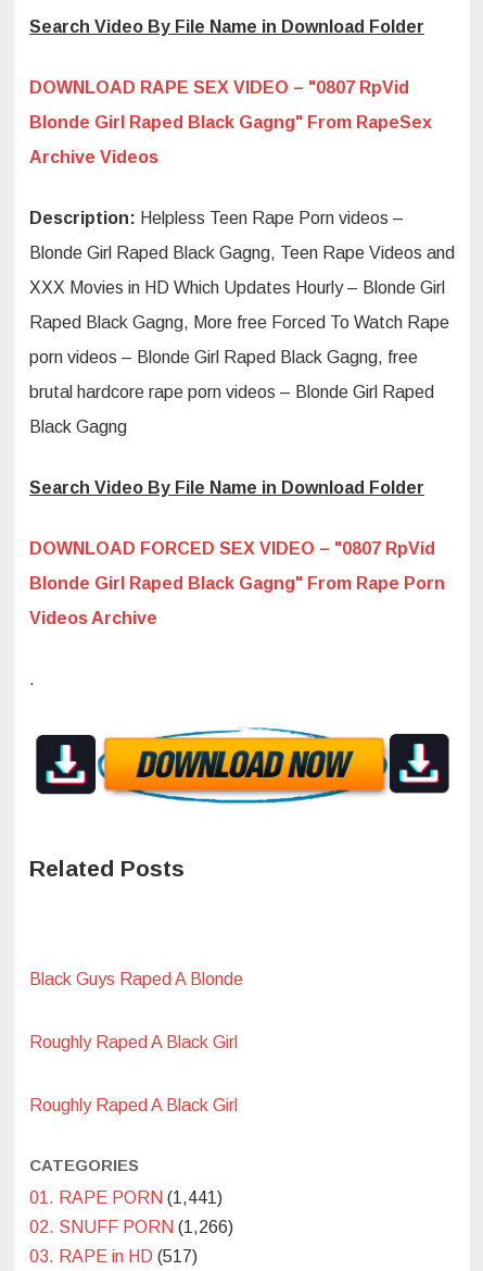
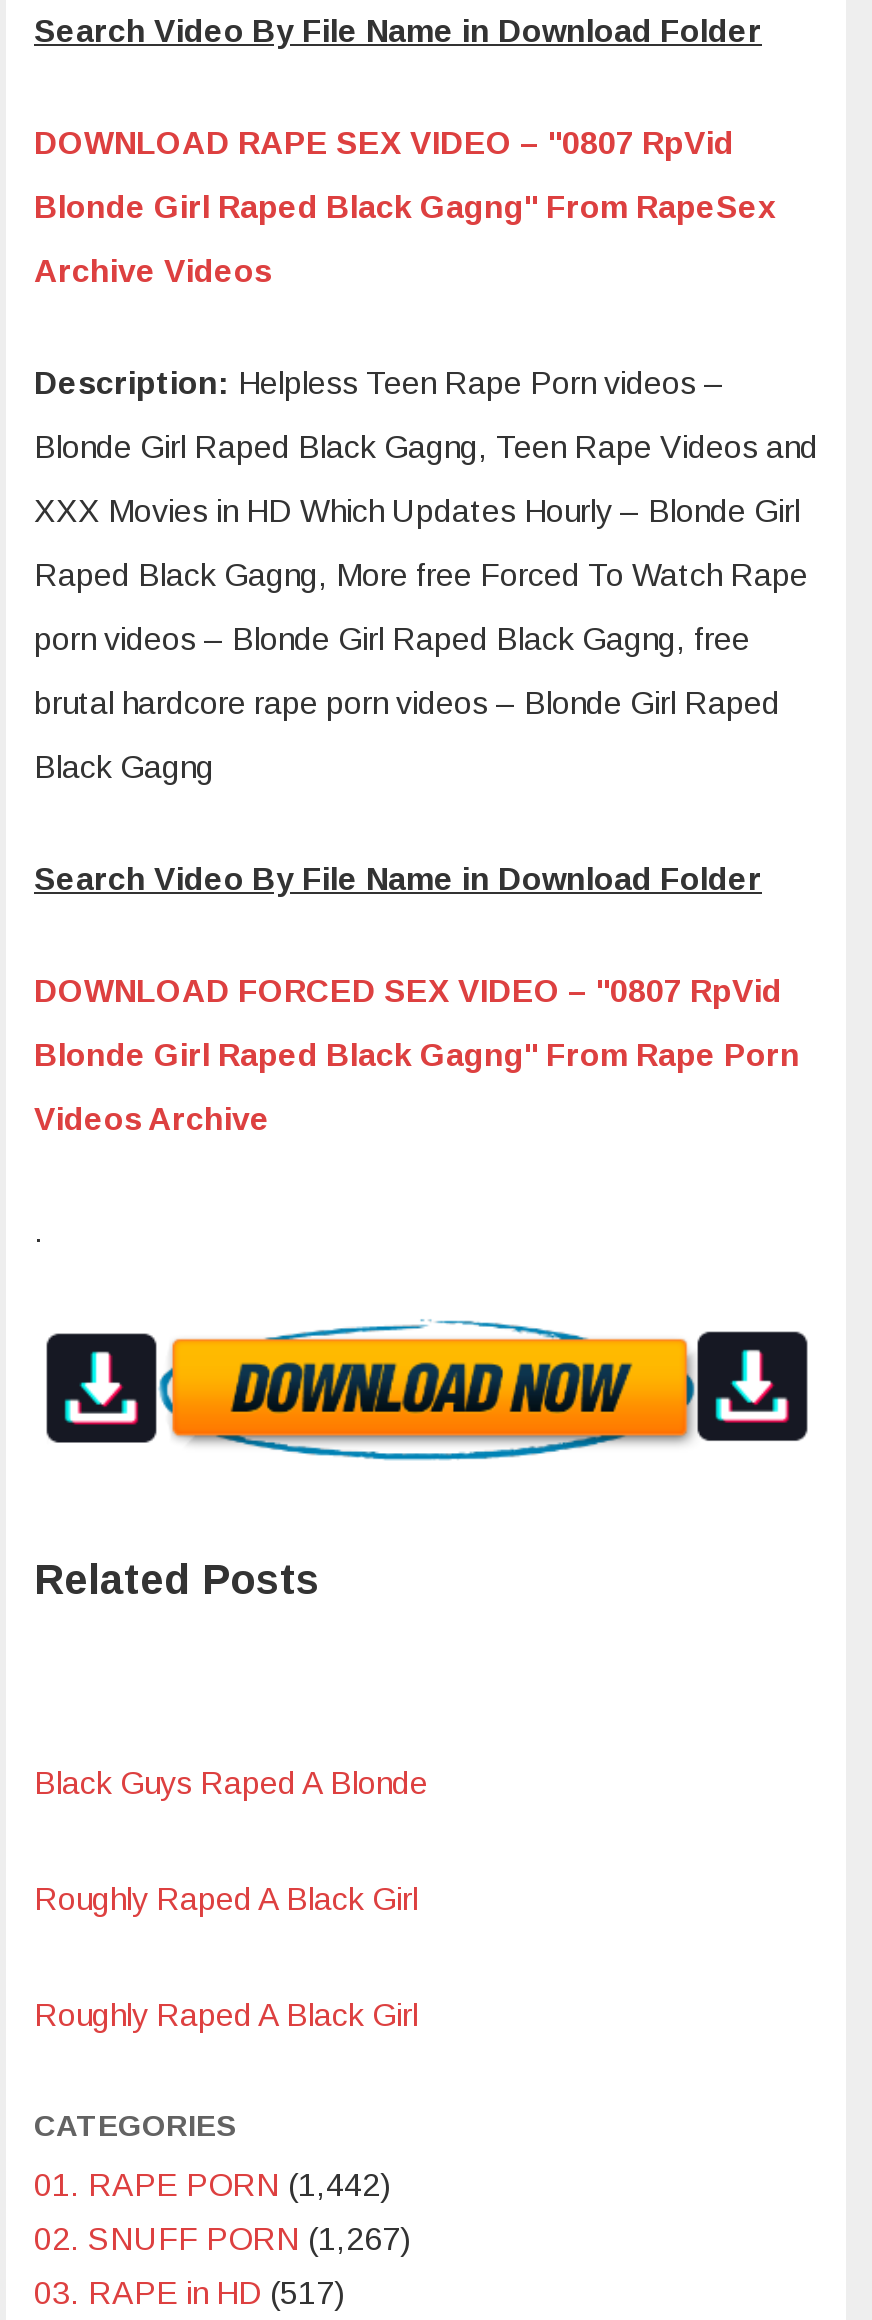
[29,1188,223,1207] 01. RAPE PORN (1,441) -> [34,2168,390,2202] 01. RAPE PORN (1,442)
[29,1218,233,1236] 02. SNUFF PORN (1,266) -> [34,2222,410,2256] 02. SNUFF PORN (1,267)

